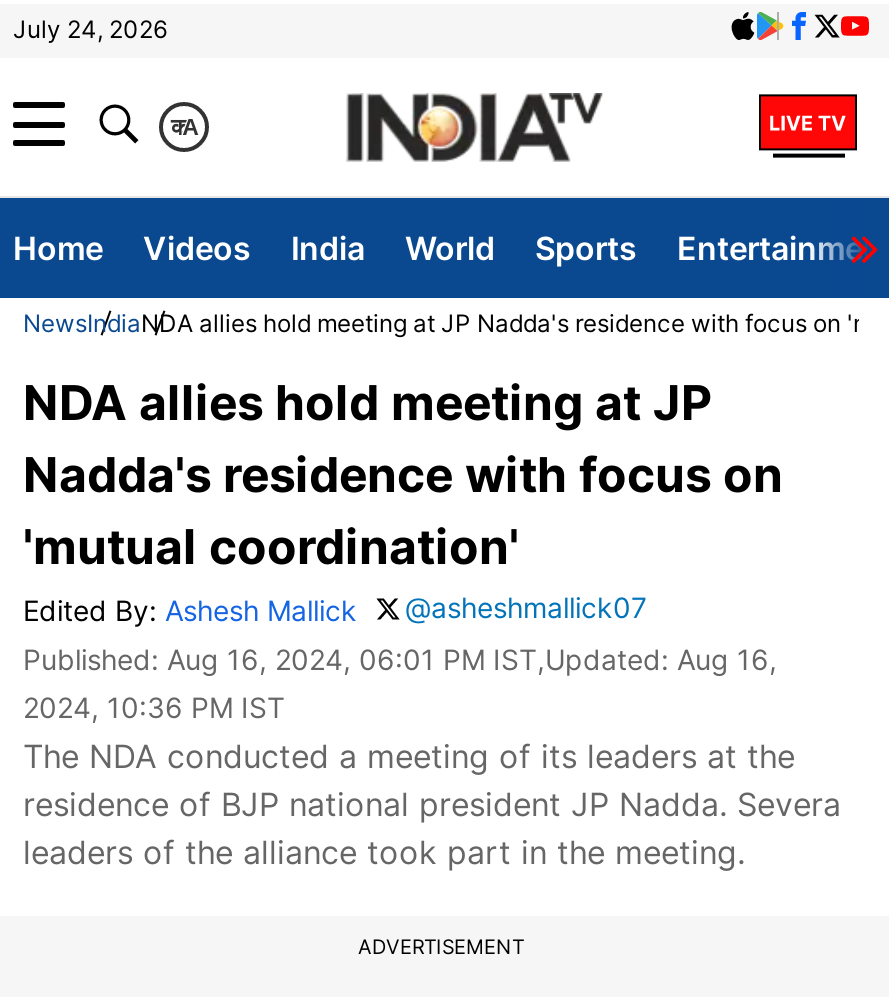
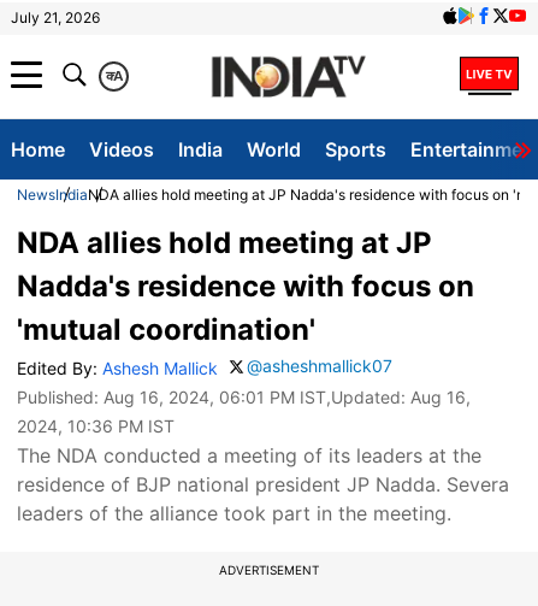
[13,14,167,44] July 24, 2026 -> [11,8,100,27] July 21, 2026

